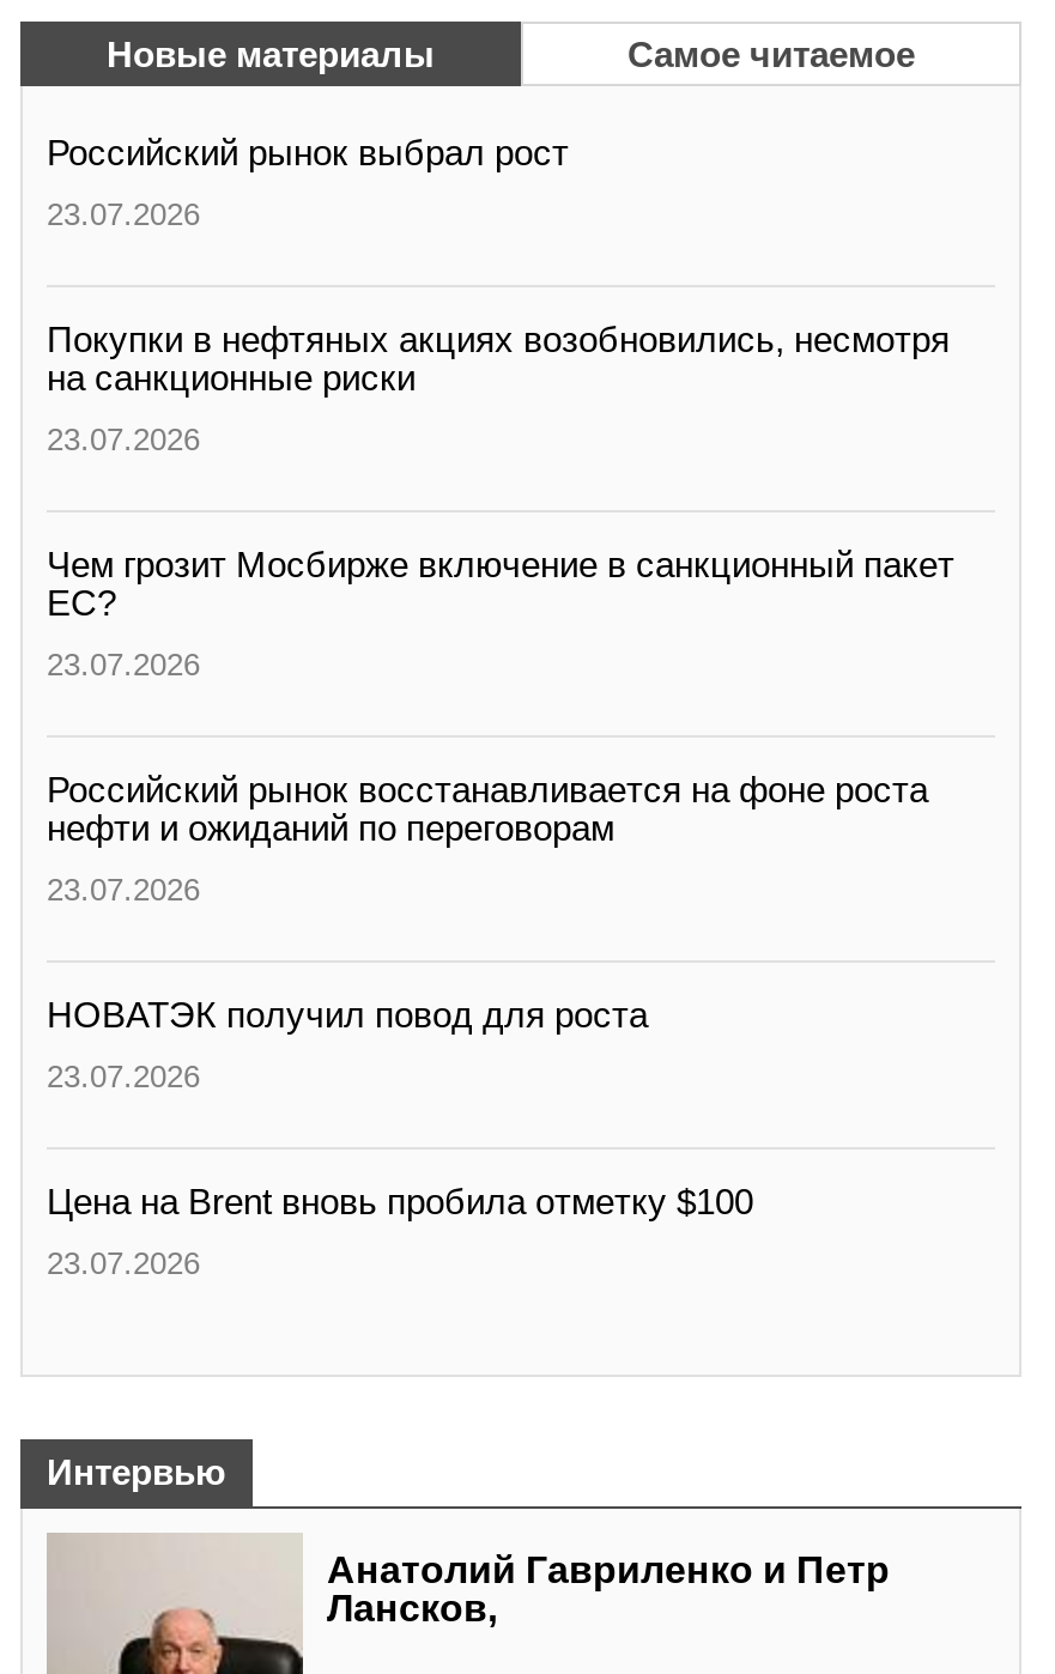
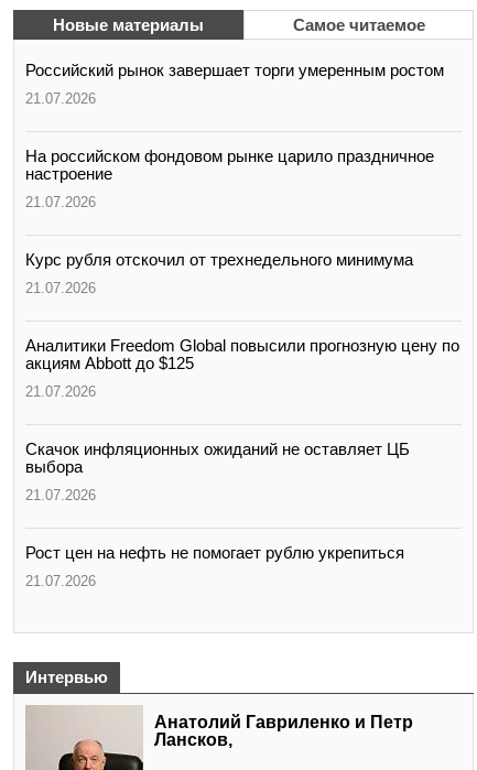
[47,132,569,173] Российский рынок выбрал рост -> [25,61,444,80] Российский рынок завершает торги умеренным ростом
[47,197,200,233] 23.07.2026 -> [25,91,96,107] 21.07.2026
[47,319,950,398] Покупки в нефтяных акциях возобновились, несмотря | на санкционные риски -> [25,147,434,183] На российском фондовом рынке царило праздничное | настроение
[47,422,200,458] 23.07.2026 -> [25,194,96,211] 21.07.2026
[47,544,954,623] Чем грозит Мосбирже включение в санкционный пакет | ЕС? -> [25,250,413,269] Курс рубля отскочил от трехнедельного минимума
[47,647,200,683] 23.07.2026 -> [25,280,96,297] 21.07.2026
[47,769,928,848] Российский рынок восстанавливается на фоне роста | нефти и ожиданий по переговорам -> [25,336,459,373] Аналитики Freedom Global повысили прогнозную цену по | акциям Abbott до $125
[47,872,200,908] 23.07.2026 -> [25,384,96,400] 21.07.2026
[47,994,648,1035] НОВАТЭК получил повод для роста -> [25,440,410,476] Скачок инфляционных ожиданий не оставляет ЦБ | выбора
[47,1059,200,1095] 23.07.2026 -> [25,487,96,504] 21.07.2026
[47,1181,753,1222] Цена на Brent вновь пробила отметку $100 -> [25,543,404,562] Рост цен на нефть не помогает рублю укрепиться
[47,1246,200,1282] 23.07.2026 -> [25,573,96,590] 21.07.2026

